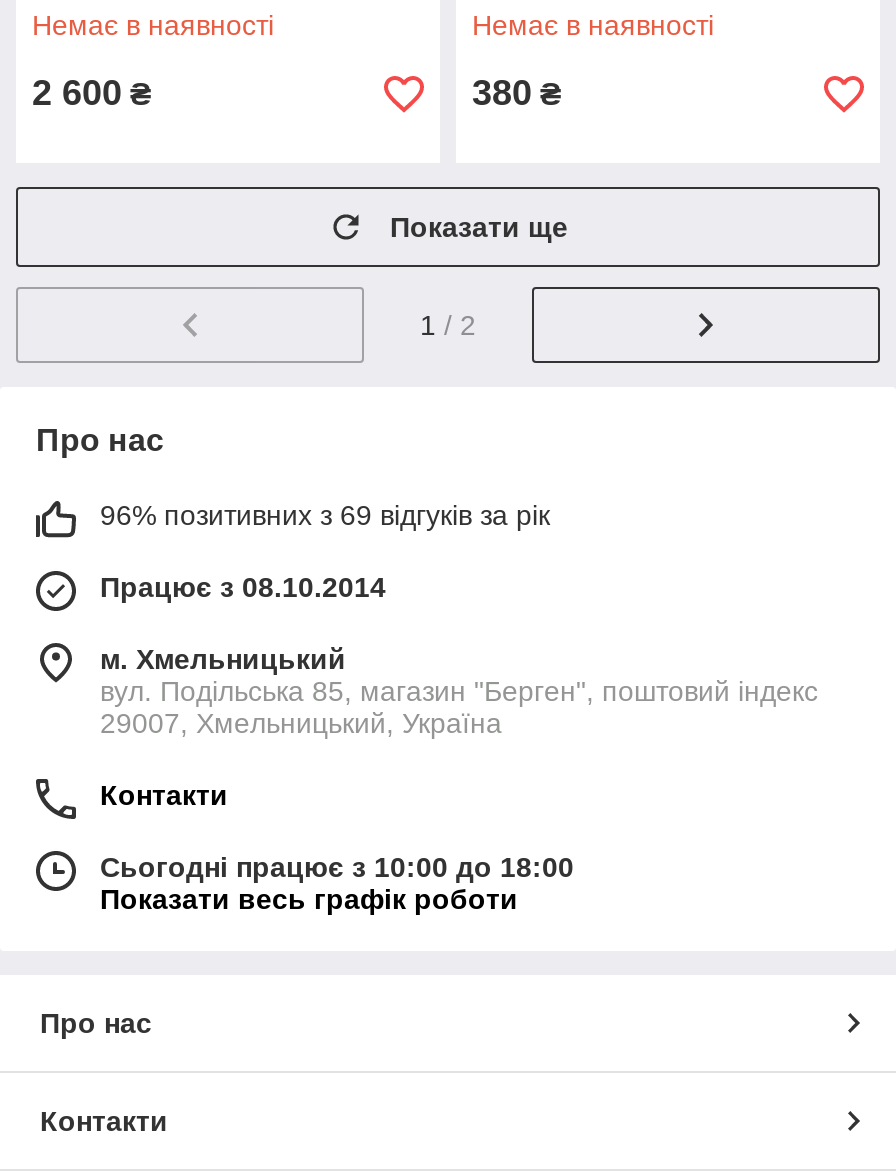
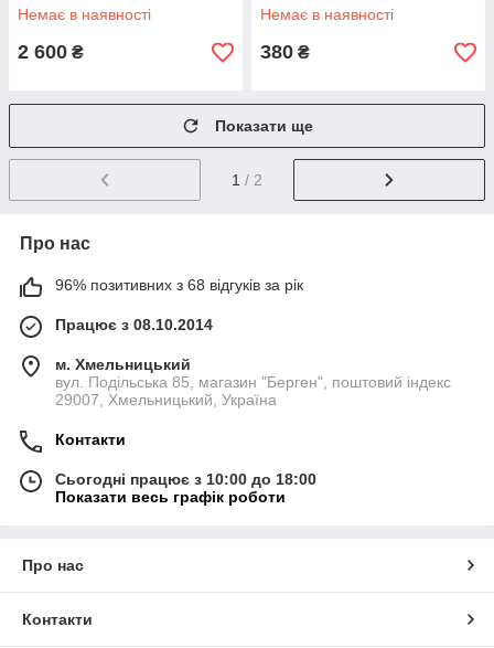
[100,499,550,531] 96% позитивних з 69 відгуків за рік -> [55,276,303,294] 96% позитивних з 68 відгуків за рік

